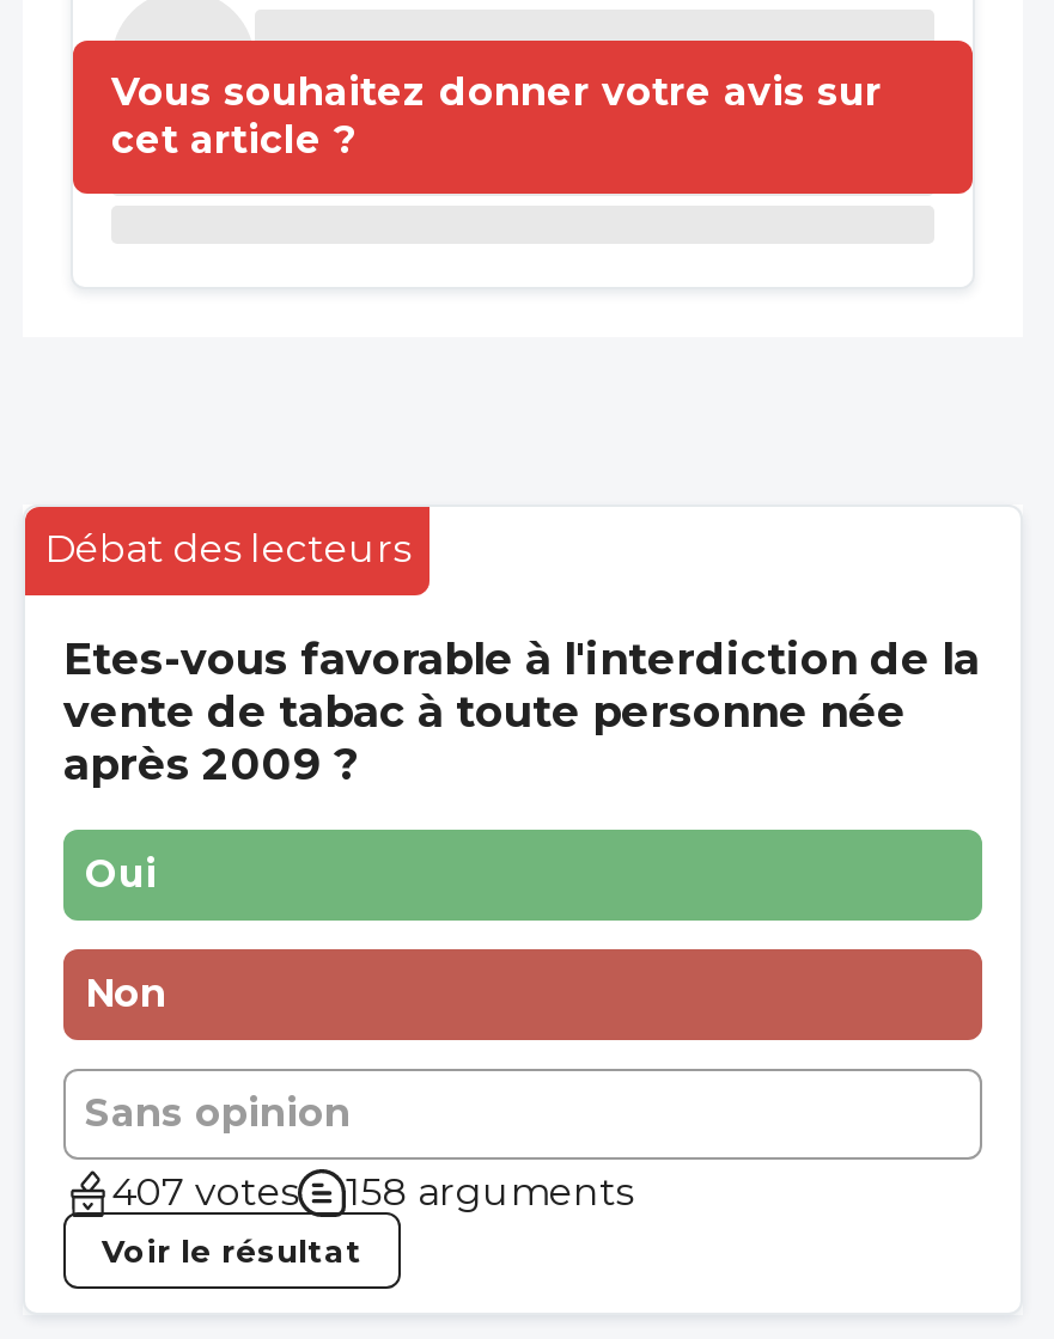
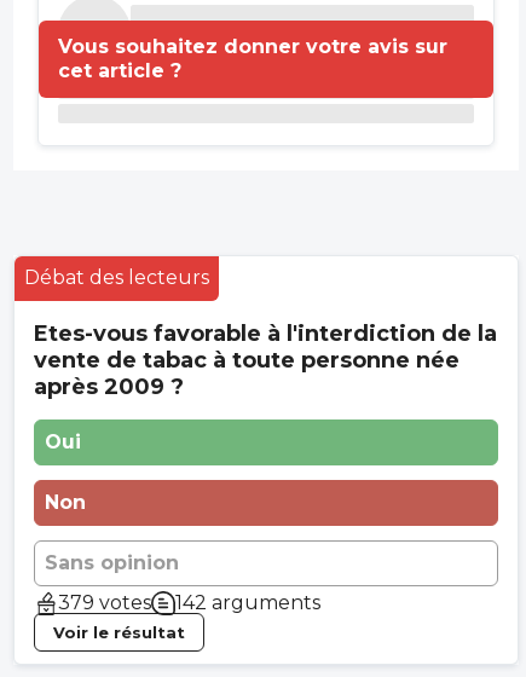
[111,1169,298,1215] 407 votes -> [58,591,151,614] 379 votes
[346,1169,633,1215] 158 arguments -> [175,591,320,614] 142 arguments

